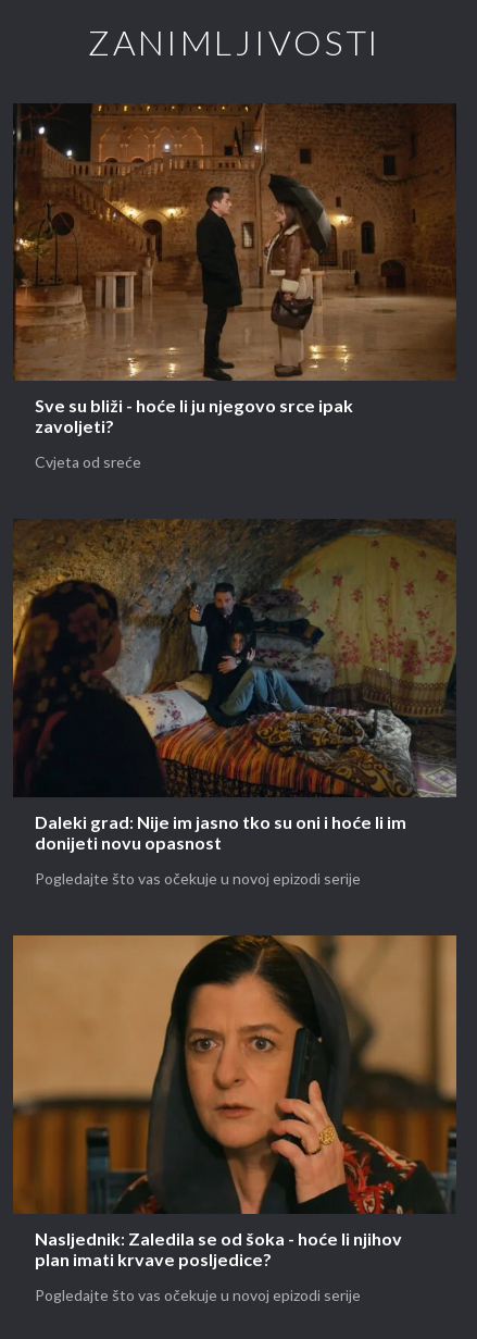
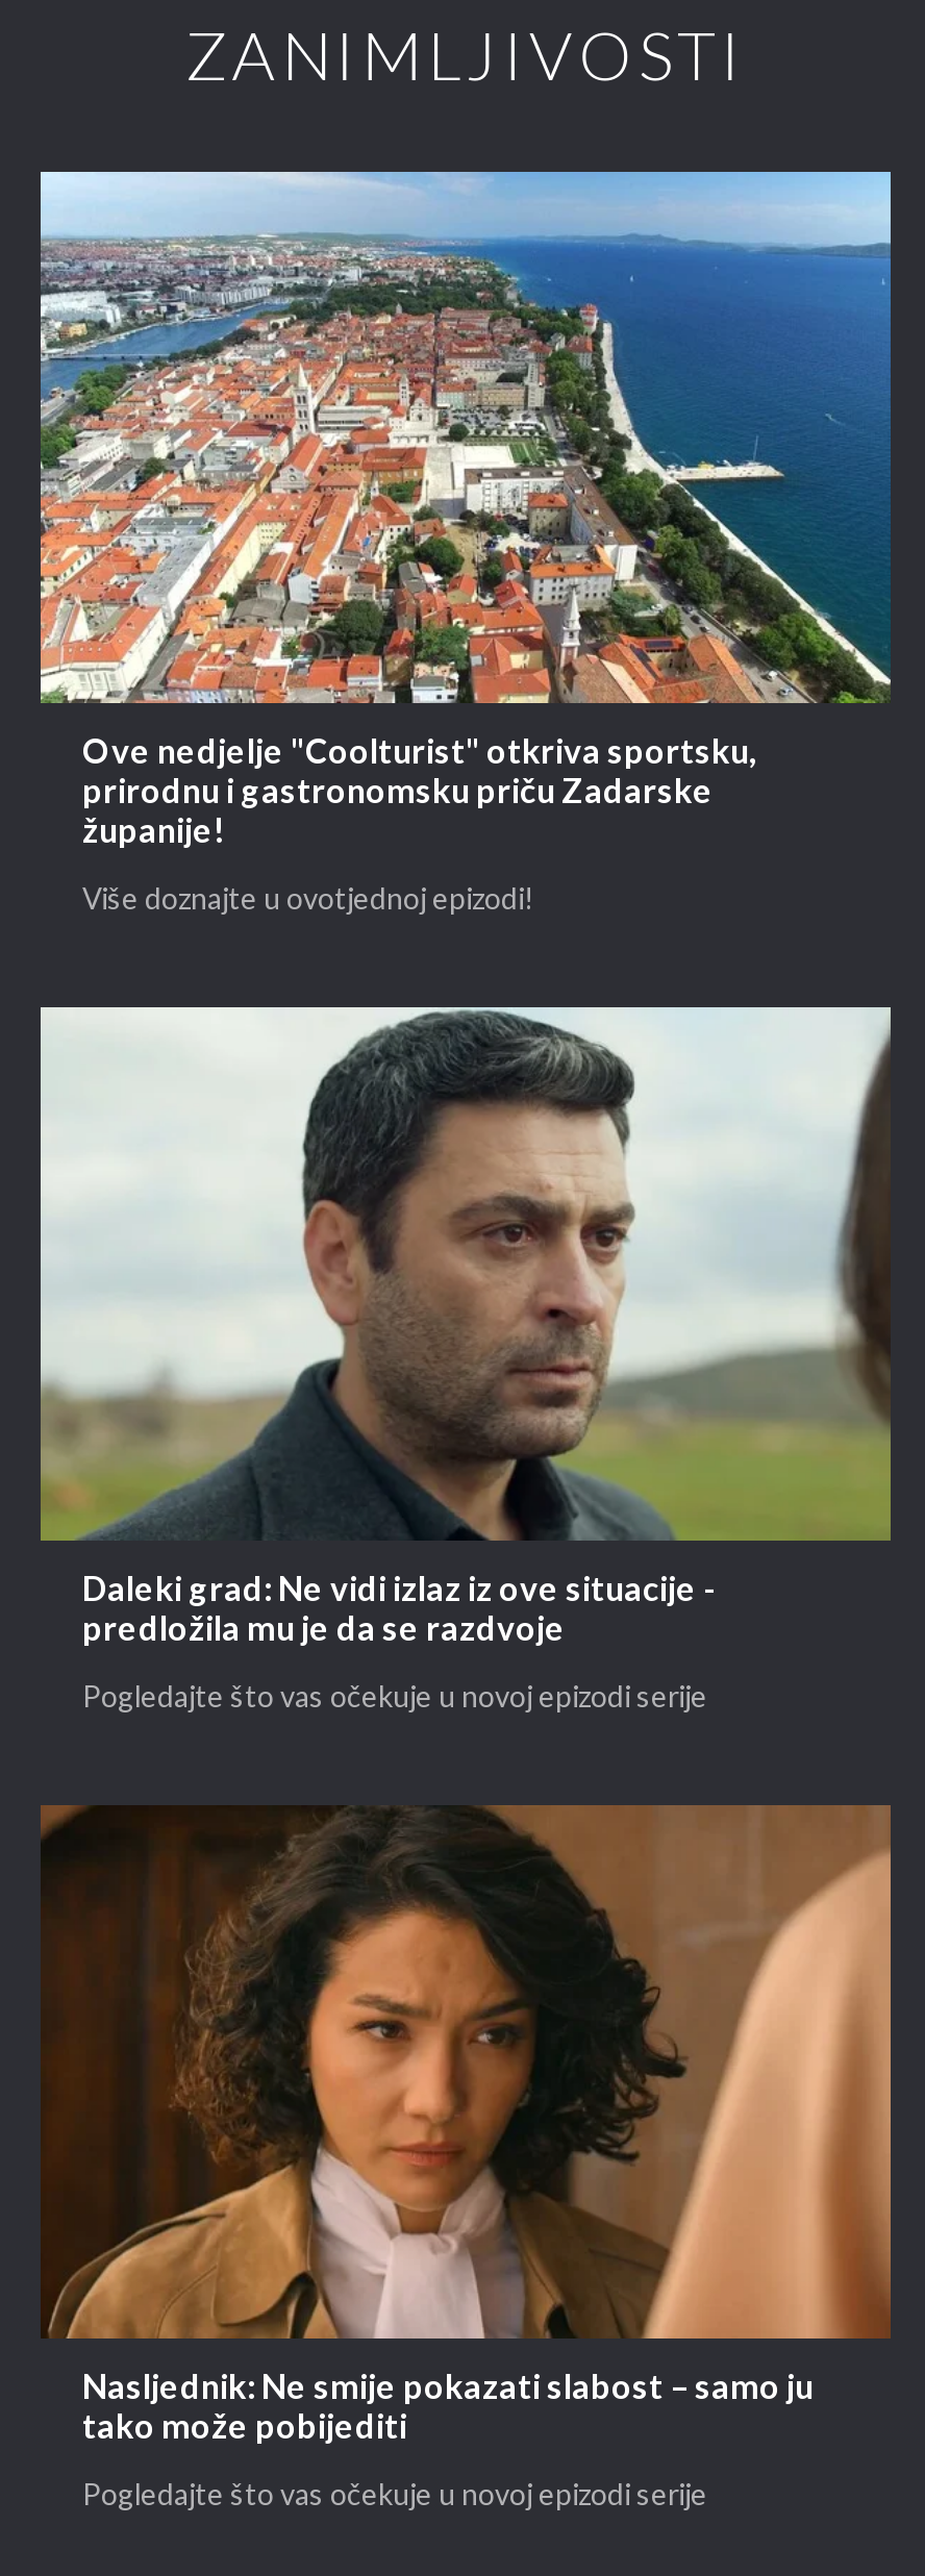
[12,102,457,439] [image] | Sve su bliži - hoće li ju njegovo srce ipak | zavoljeti? -> [39,170,893,854] [image] | Ove nedjelje "Coolturist" otkriva sportsku, | prirodnu i gastronomsku priču Zadarske | županije!
[35,454,141,473] Cvjeta od sreće -> [82,883,534,919] Više doznajte u ovotjednoj epizodi!
[12,519,457,855] [image] | Daleki grad: Nije im jasno tko su oni i hoće li im | donijeti novu opasnost -> [39,1005,893,1651] [image] | Daleki grad: Ne vidi izlaz iz ove situacije - | predložila mu je da se razdvoje
[12,934,456,1271] [image] | Nasljednik: Zaledila se od šoka - hoće li njihov | plan imati krvave posljedice? -> [41,1805,893,2449] [image] | Nasljednik: Ne smije pokazati slabost – samo ju | tako može pobijediti

